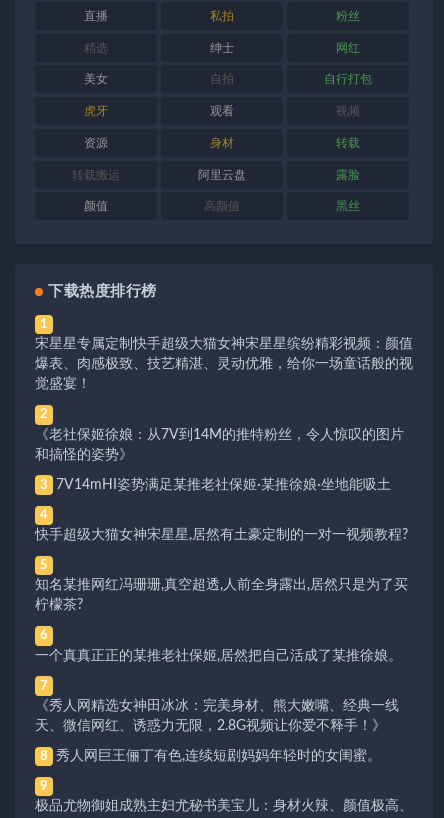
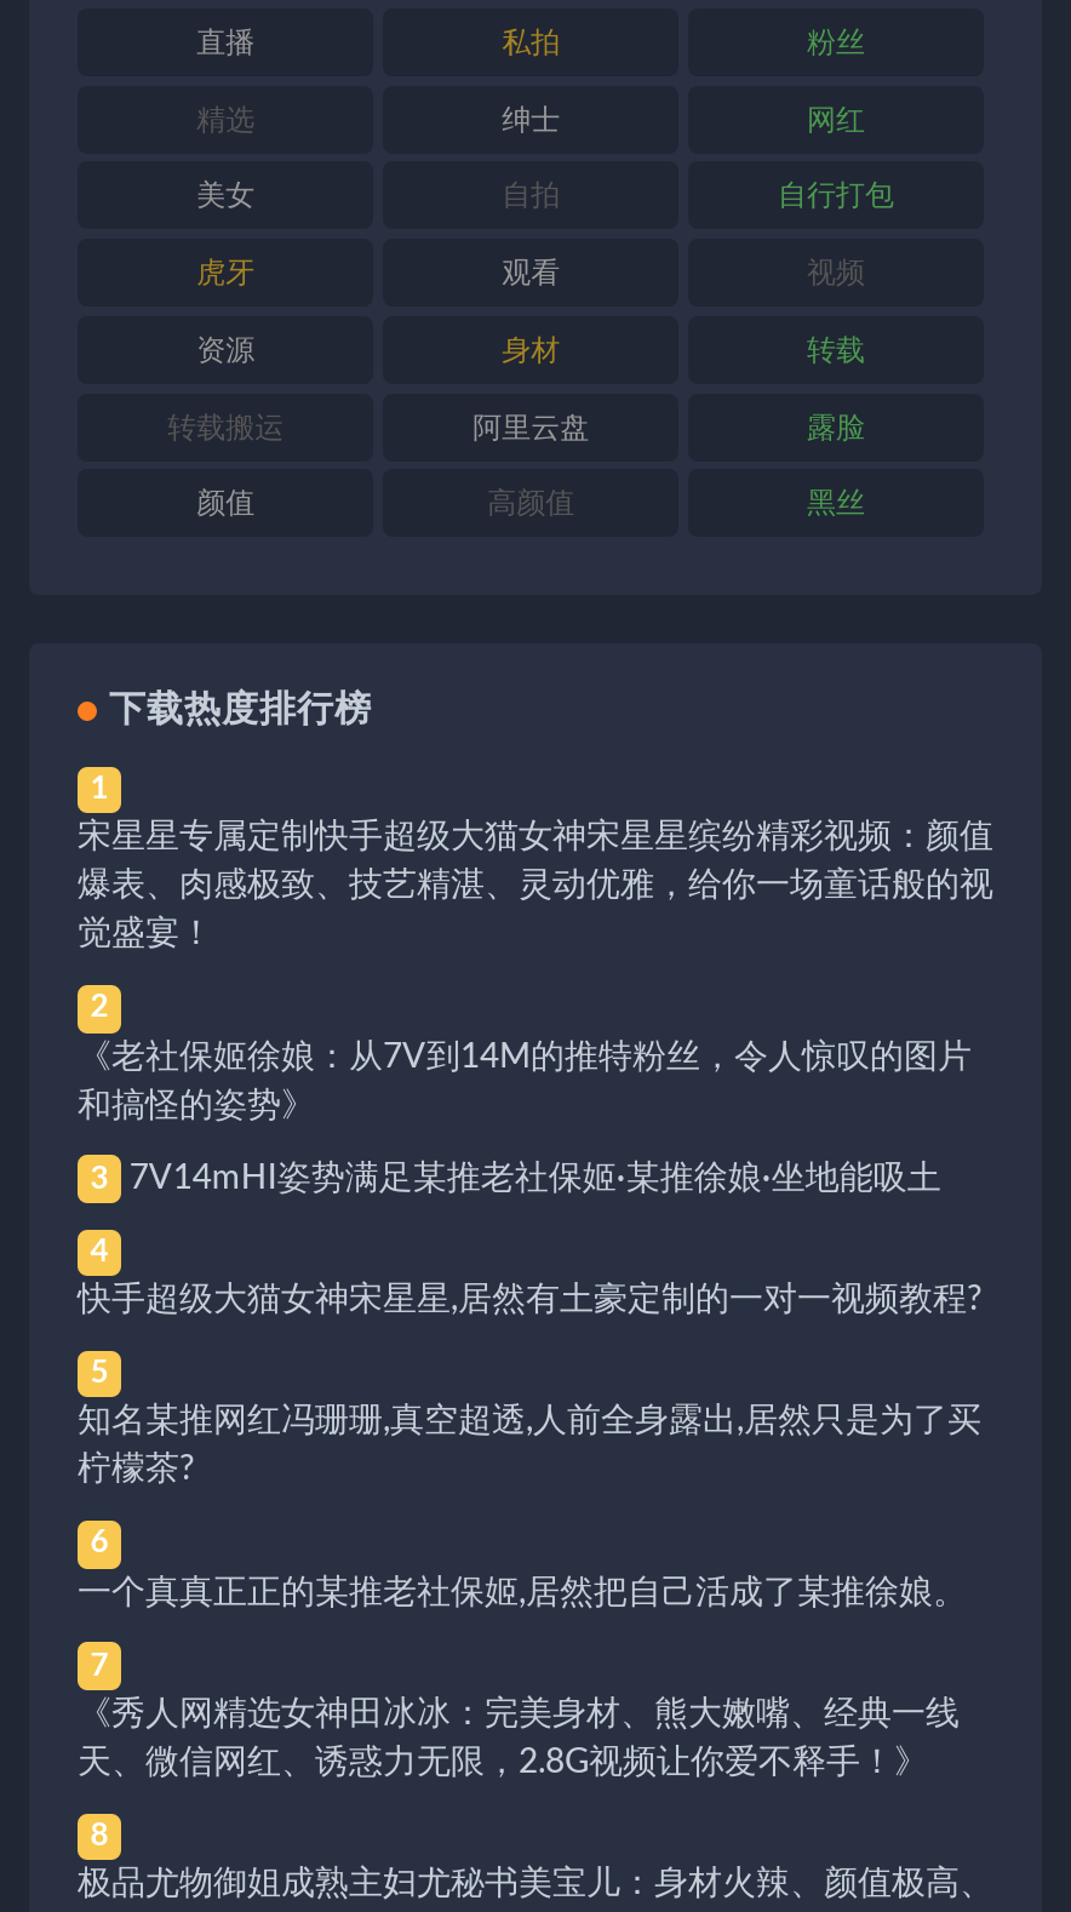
[40,749,381,793] 秀人网巨王俪丁有色,连续短剧妈妈年轻时的女闺蜜。 | 9 -> none

